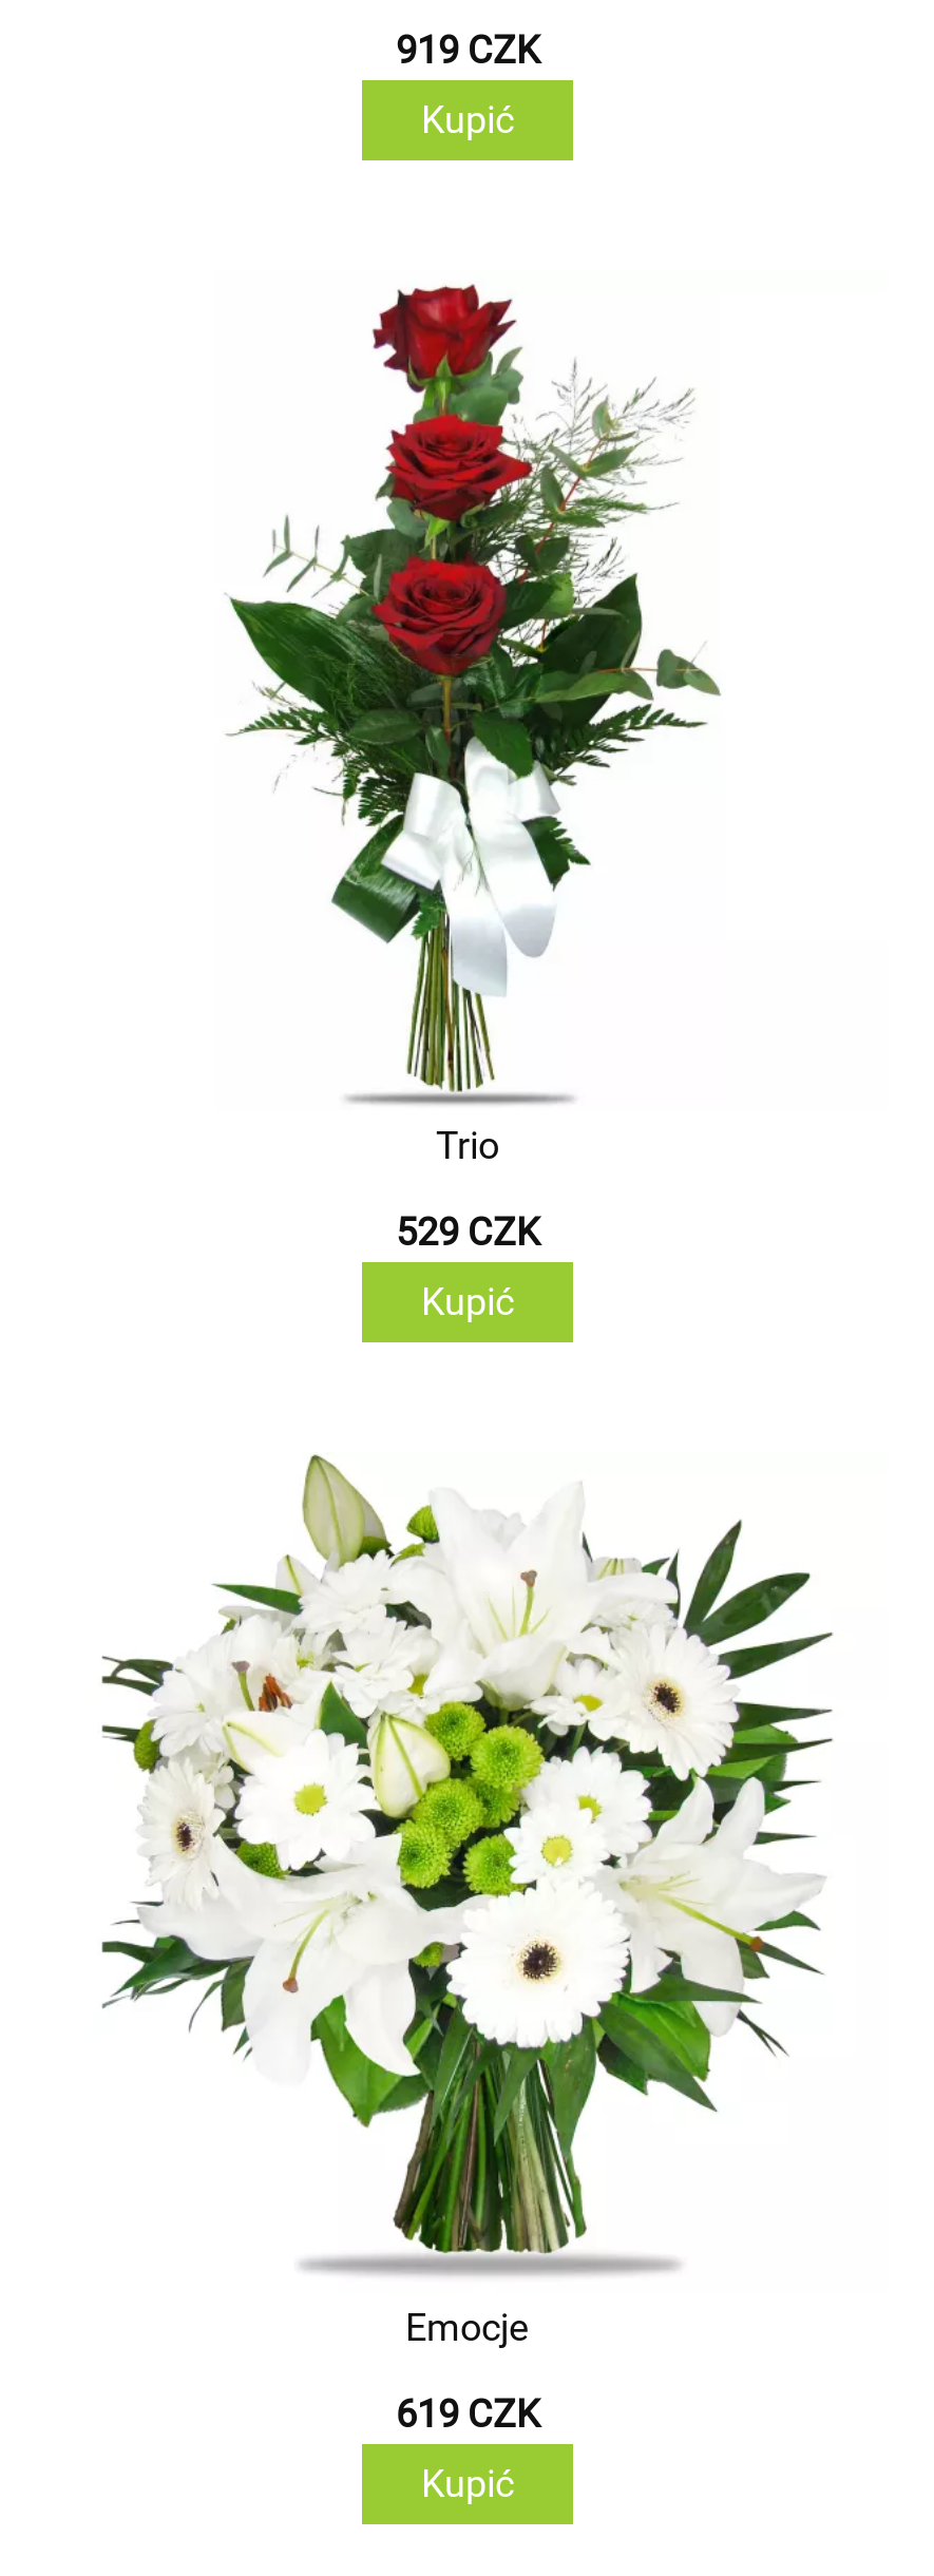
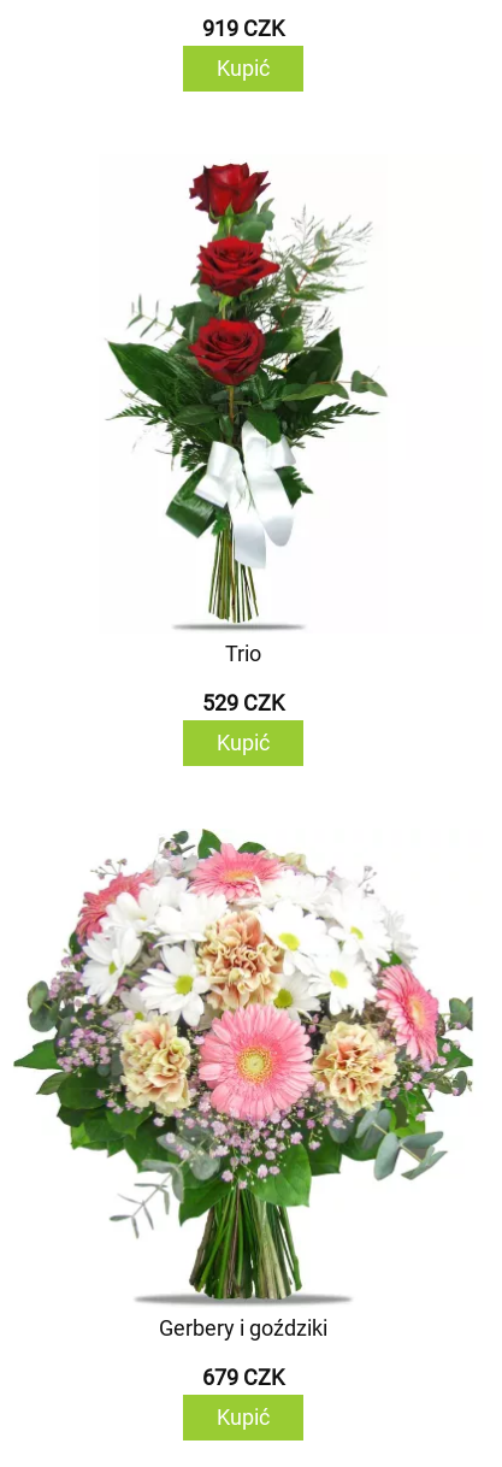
[64,1452,871,2349] [image] | Emocje -> [12,829,474,1341] [image] | Gerbery i goździki
[396,2391,539,2436] 619 CZK -> [202,1365,284,1390] 679 CZK

